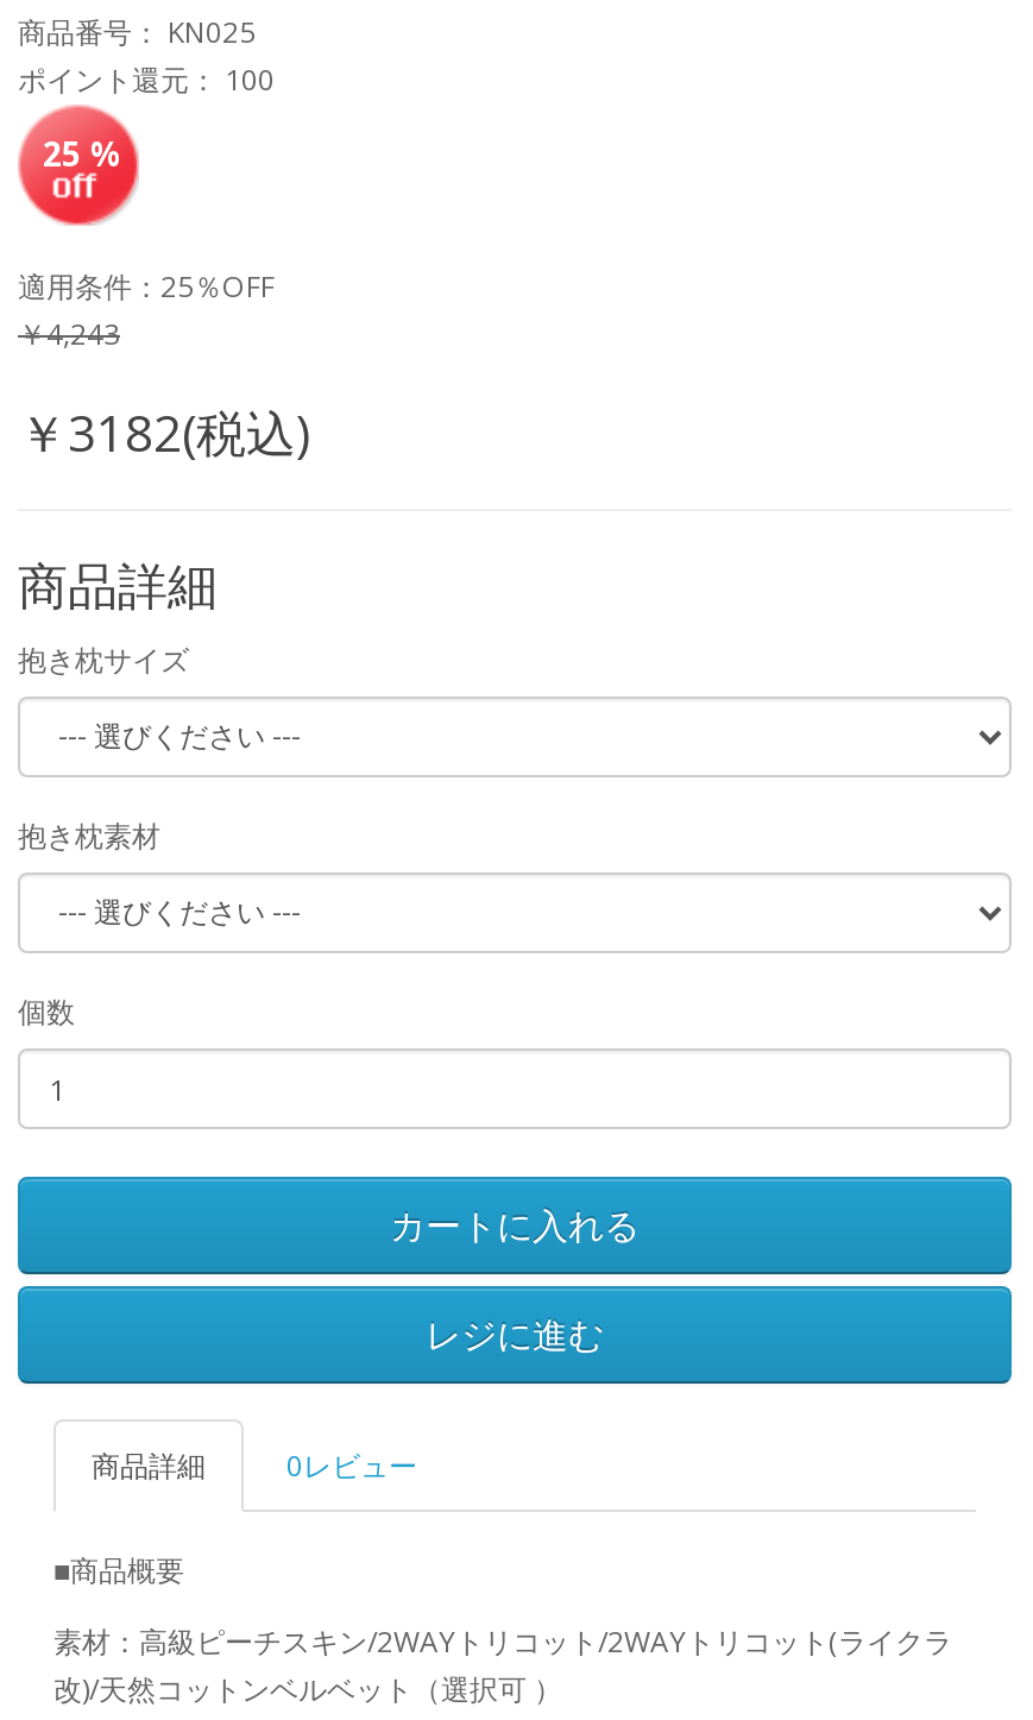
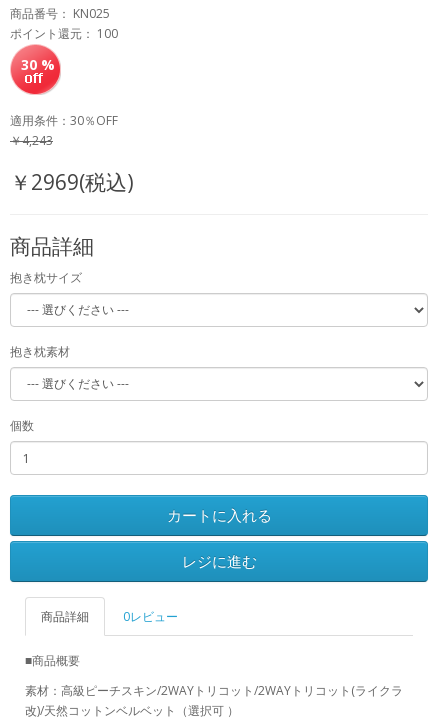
[43,131,124,176] 25 % -> [20,55,54,74] 30 %
[18,266,275,307] 適用条件：25％OFF -> [10,112,118,129] 適用条件：30％OFF
[18,399,313,466] ￥3182(税込) -> [10,168,134,196] ￥2969(税込)

